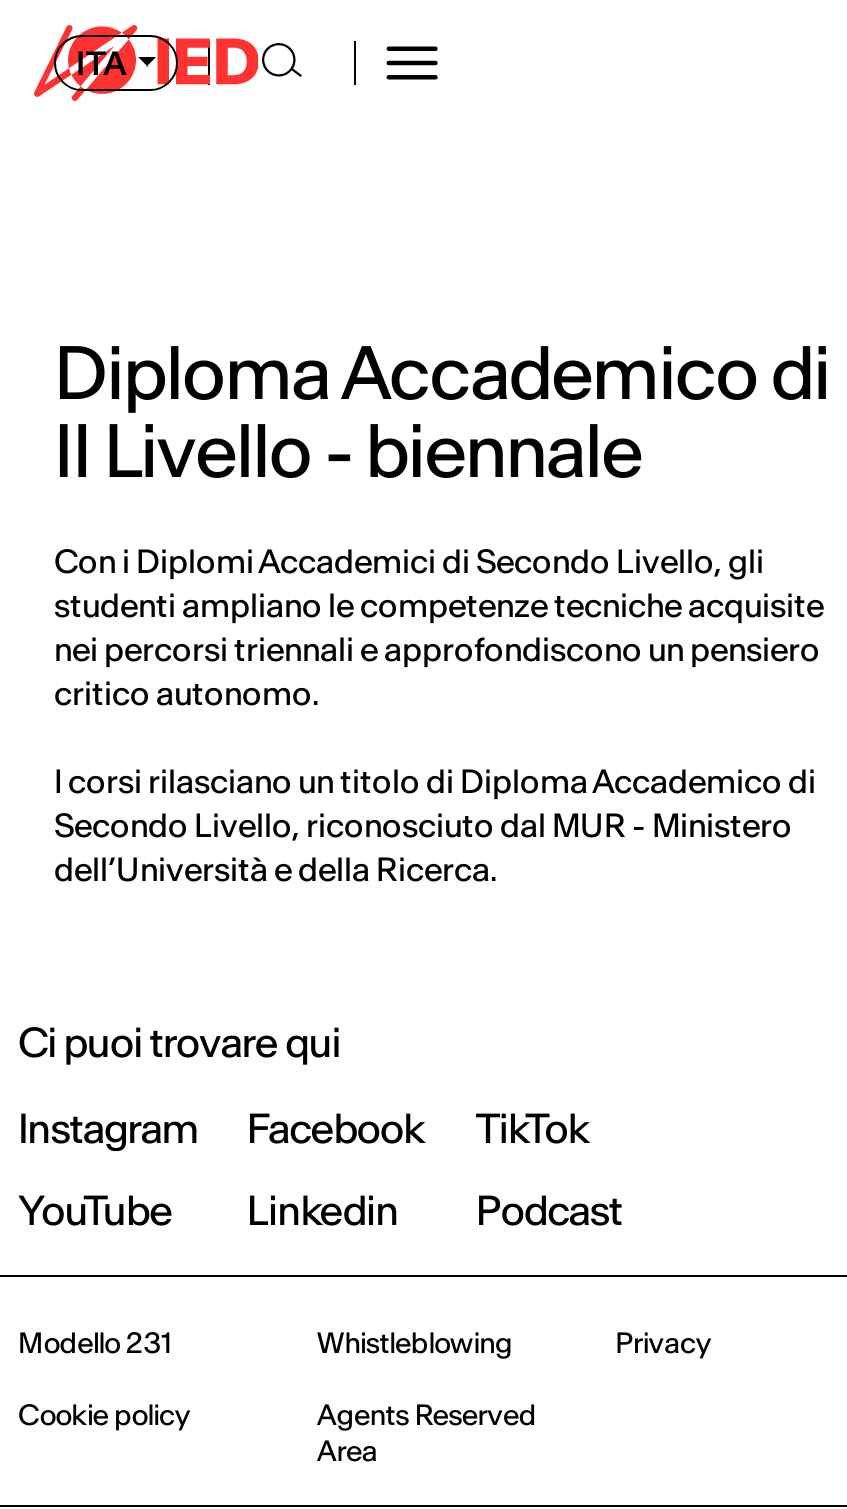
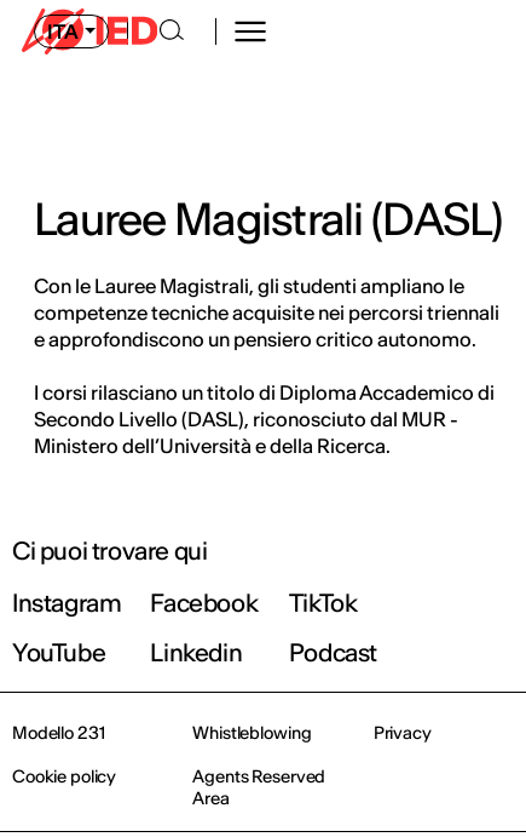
[54,327,830,497] Diploma Accademico di | II Livello - biennale -> [34,191,503,247] Lauree Magistrali (DASL)
[54,541,824,713] Con i Diplomi Accademici di Secondo Livello, gli | studenti ampliano le competenze tecniche acquisite | nei percorsi triennali e approfondiscono un pensiero | critico autonomo. -> [34,274,499,351] Con le Lauree Magistrali, gli studenti ampliano le | competenze tecniche acquisite nei percorsi triennali | e approfondiscono un pensiero critico autonomo.
[54,805,792,889] Secondo Livello, riconosciuto dal MUR - Ministero | dell’Università e della Ricerca. -> [34,407,458,458] Secondo Livello (DASL), riconosciuto dal MUR - | Ministero dell’Università e della Ricerca.

